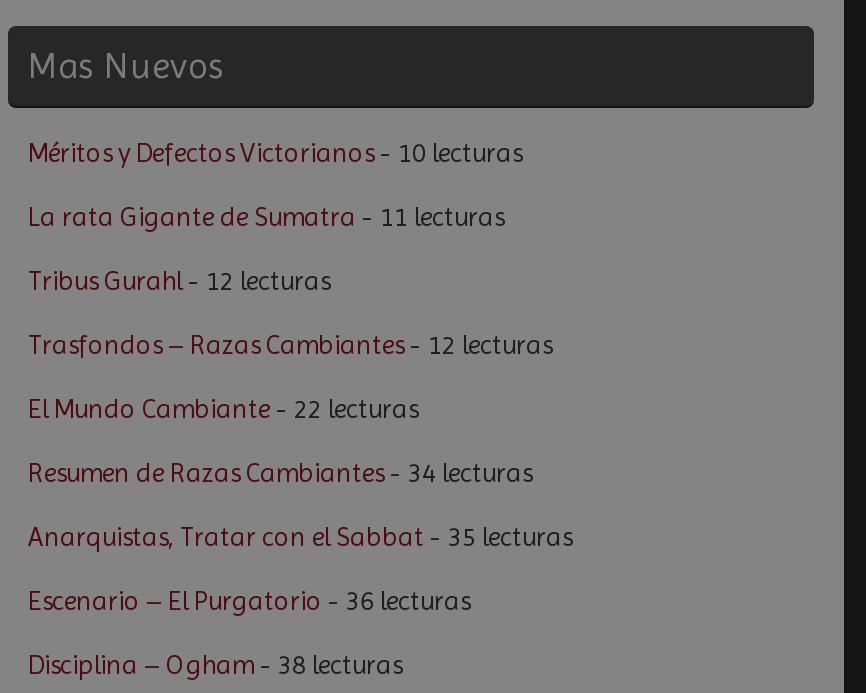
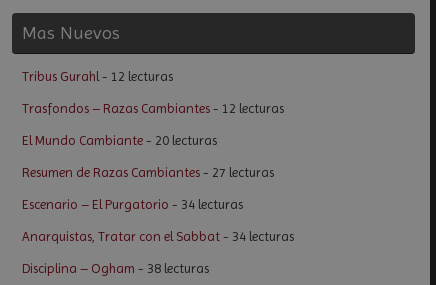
[28,139,522,233] Méritos y Defectos Victorianos - 10 lecturas | La rata Gigante de Sumatra - 11 lecturas -> none
[28,395,418,425] El Mundo Cambiante - 22 lecturas -> [22,133,217,148] El Mundo Cambiante - 20 lecturas
[28,459,532,489] Resumen de Razas Cambiantes - 34 lecturas -> [22,165,274,180] Resumen de Razas Cambiantes - 27 lecturas
[28,523,572,553] Anarquistas, Tratar con el Sabbat - 35 lecturas -> [22,197,243,212] Escenario – El Purgatorio - 34 lecturas
[28,587,470,617] Escenario – El Purgatorio - 36 lecturas -> [22,229,294,244] Anarquistas, Tratar con el Sabbat - 34 lecturas

